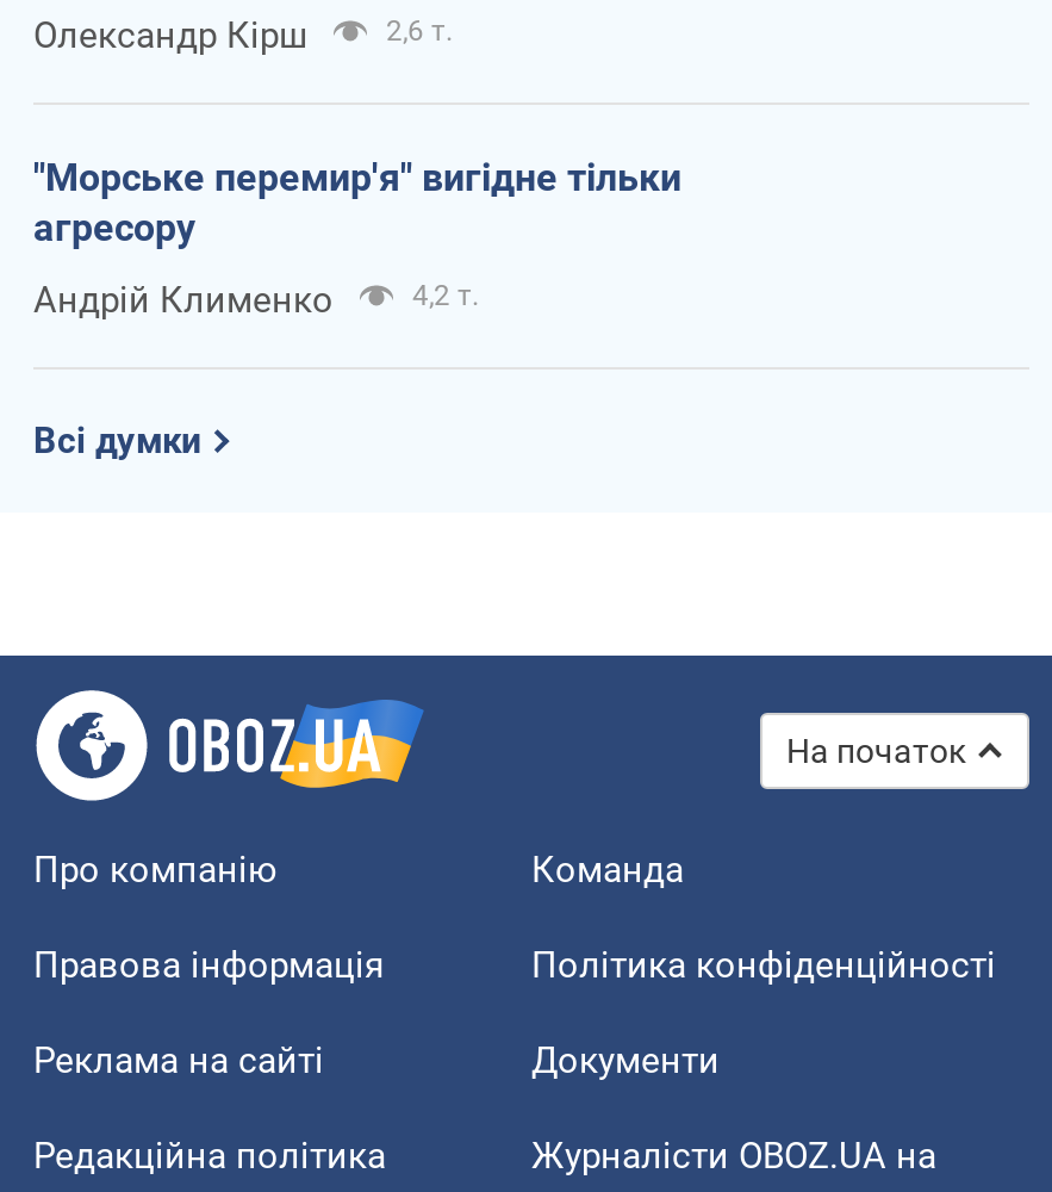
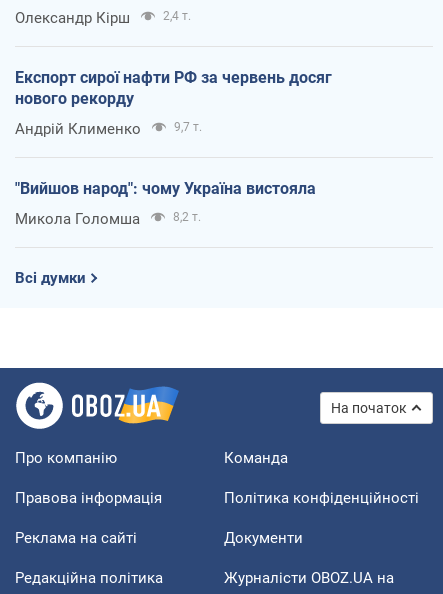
[386,14,453,47] 2,6 т. -> [163,9,191,23] 2,4 т.
[33,154,681,250] "Морське перемир'я" вигідне тільки | агресору -> [15,68,332,108] Експорт сирої нафти РФ за червень досяг | нового рекорду
[412,278,479,312] 4,2 т. -> [15,120,316,228] 9,7 т. | "Вийшов народ": чому Україна вистояла | Микола Голомша | 8,2 т.

